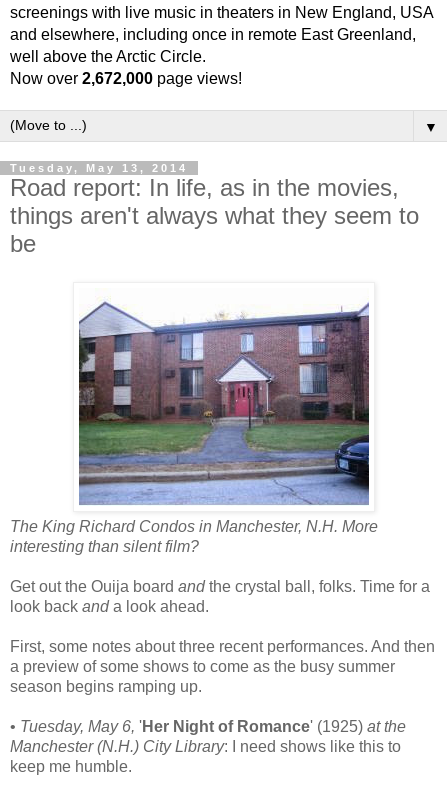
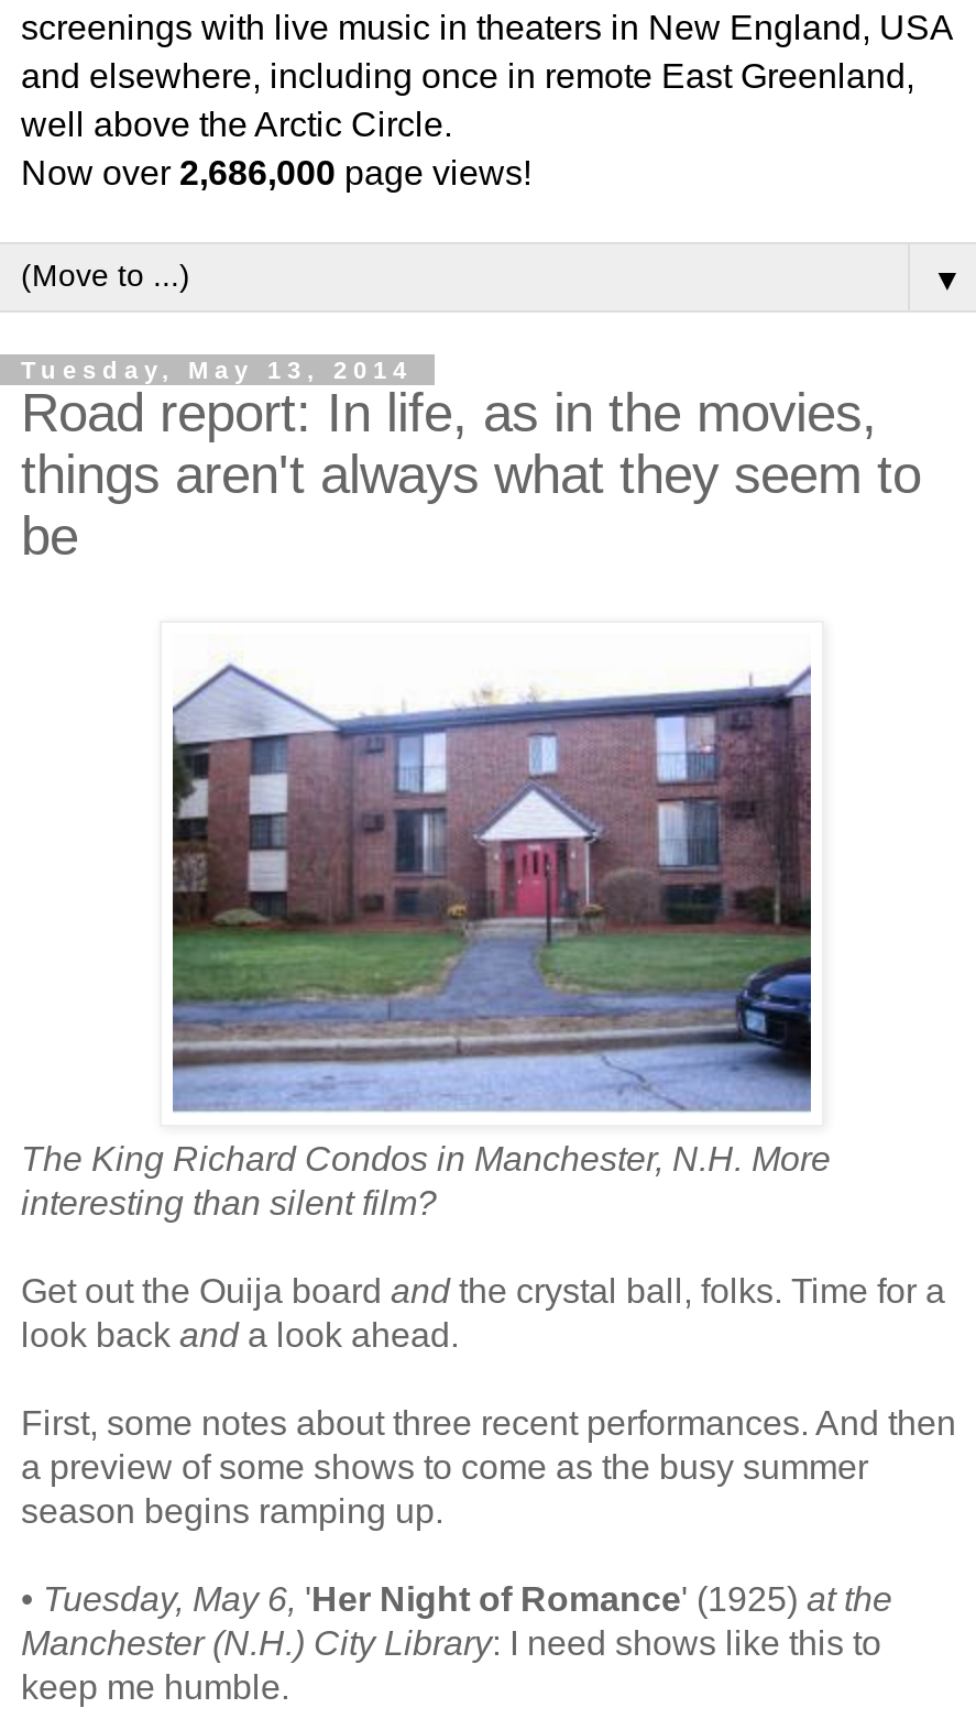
[10,70,242,87] Now over 2,672,000 page views! -> [21,154,531,191] Now over 2,686,000 page views!

